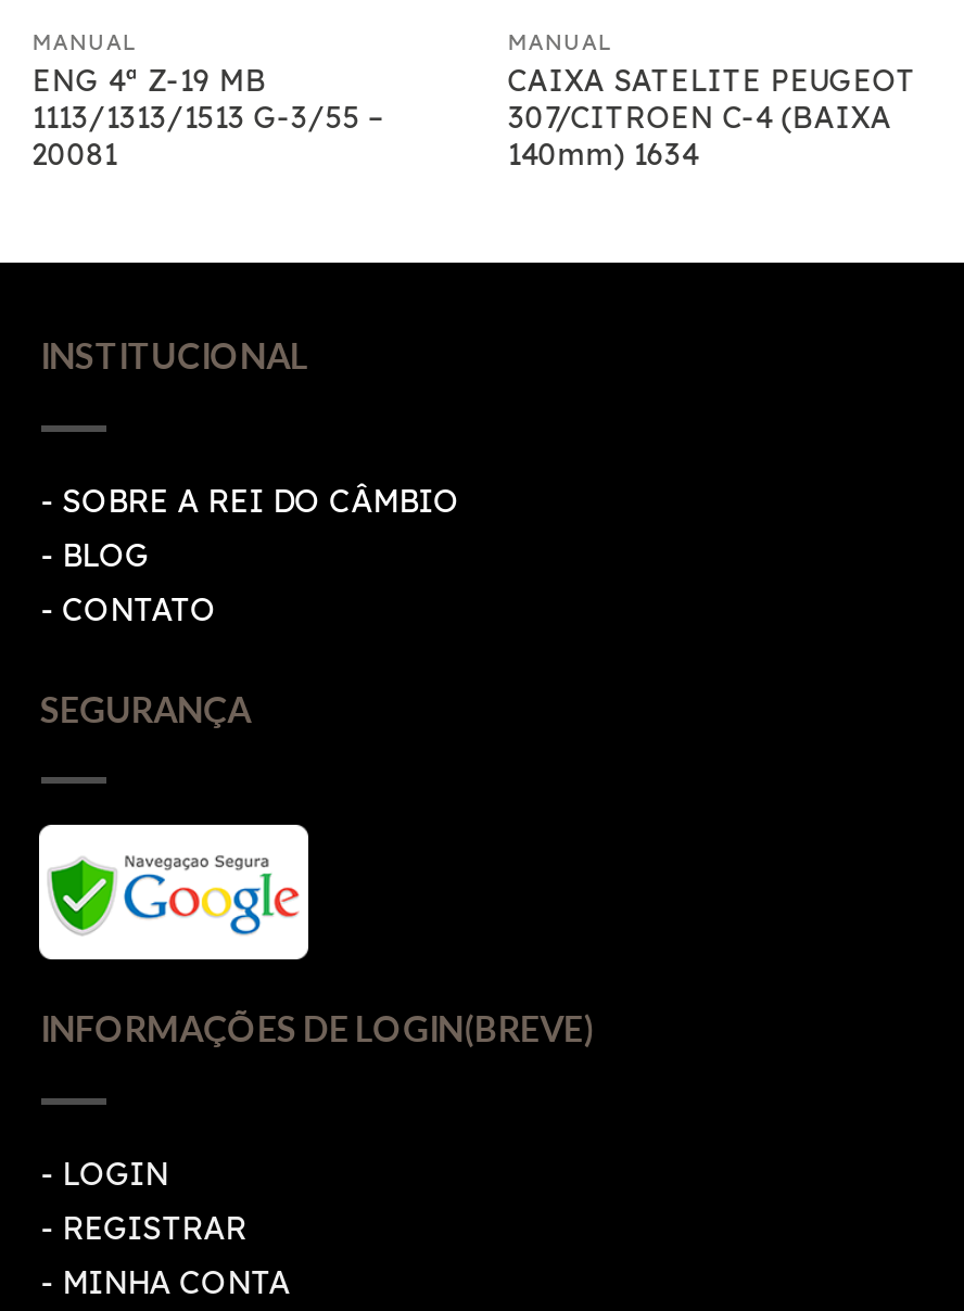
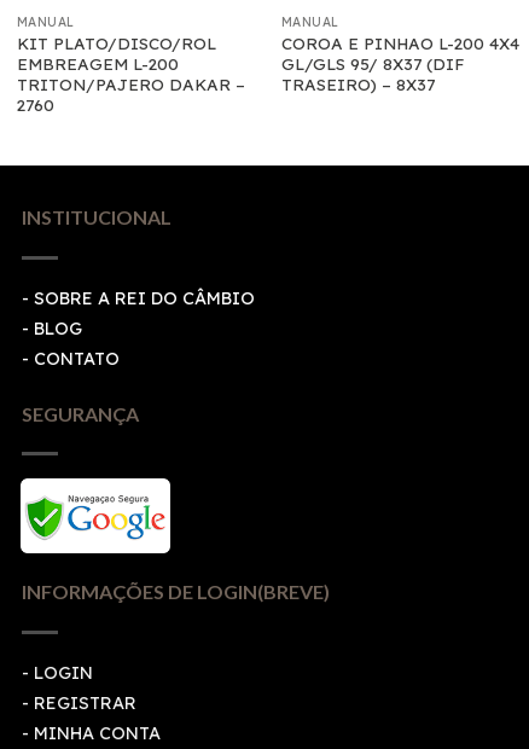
[32,62,386,172] ENG 4ª Z-19 MB | 1113/1313/1513 G-3/55 – | 20081 -> [17,33,245,115] KIT PLATO/DISCO/ROL | EMBREAGEM L-200 | TRITON/PAJERO DAKAR – | 2760
[508,62,916,172] CAIXA SATELITE PEUGEOT | 307/CITROEN C-4 (BAIXA | 140mm) 1634 -> [281,33,519,95] COROA E PINHAO L-200 4X4 | GL/GLS 95/ 8X37 (DIF | TRASEIRO) – 8X37

